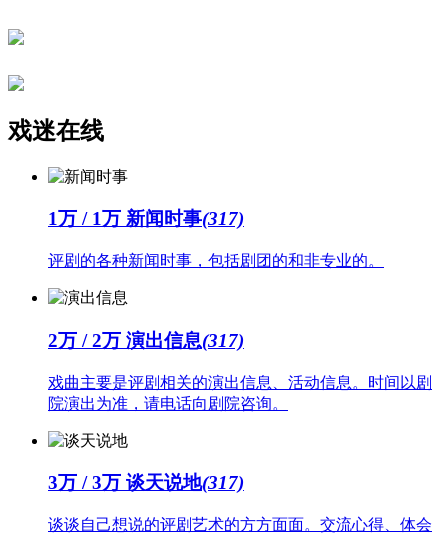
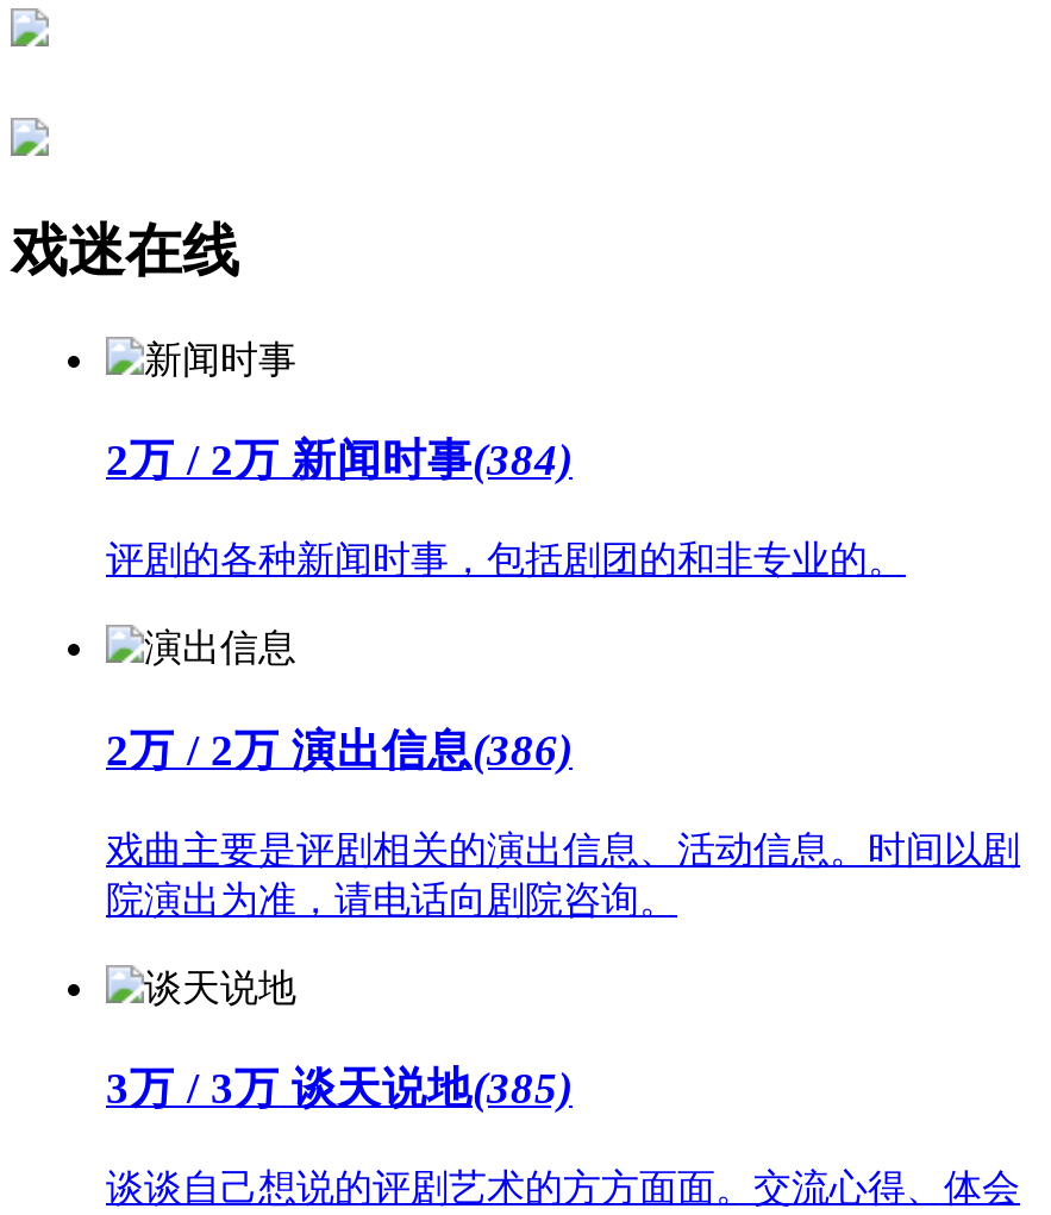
[48,208,244,229] 1万/ 1万新闻时事(317) -> [106,435,573,485] 2万/ 2万新闻时事(384)
[48,330,244,351] 2万/ 2万演出信息(317) -> [106,724,573,774] 2万/ 2万演出信息(386)
[48,472,244,493] 3万/ 3万谈天说地(317) -> [106,1063,573,1113] 3万/ 3万谈天说地(385)

